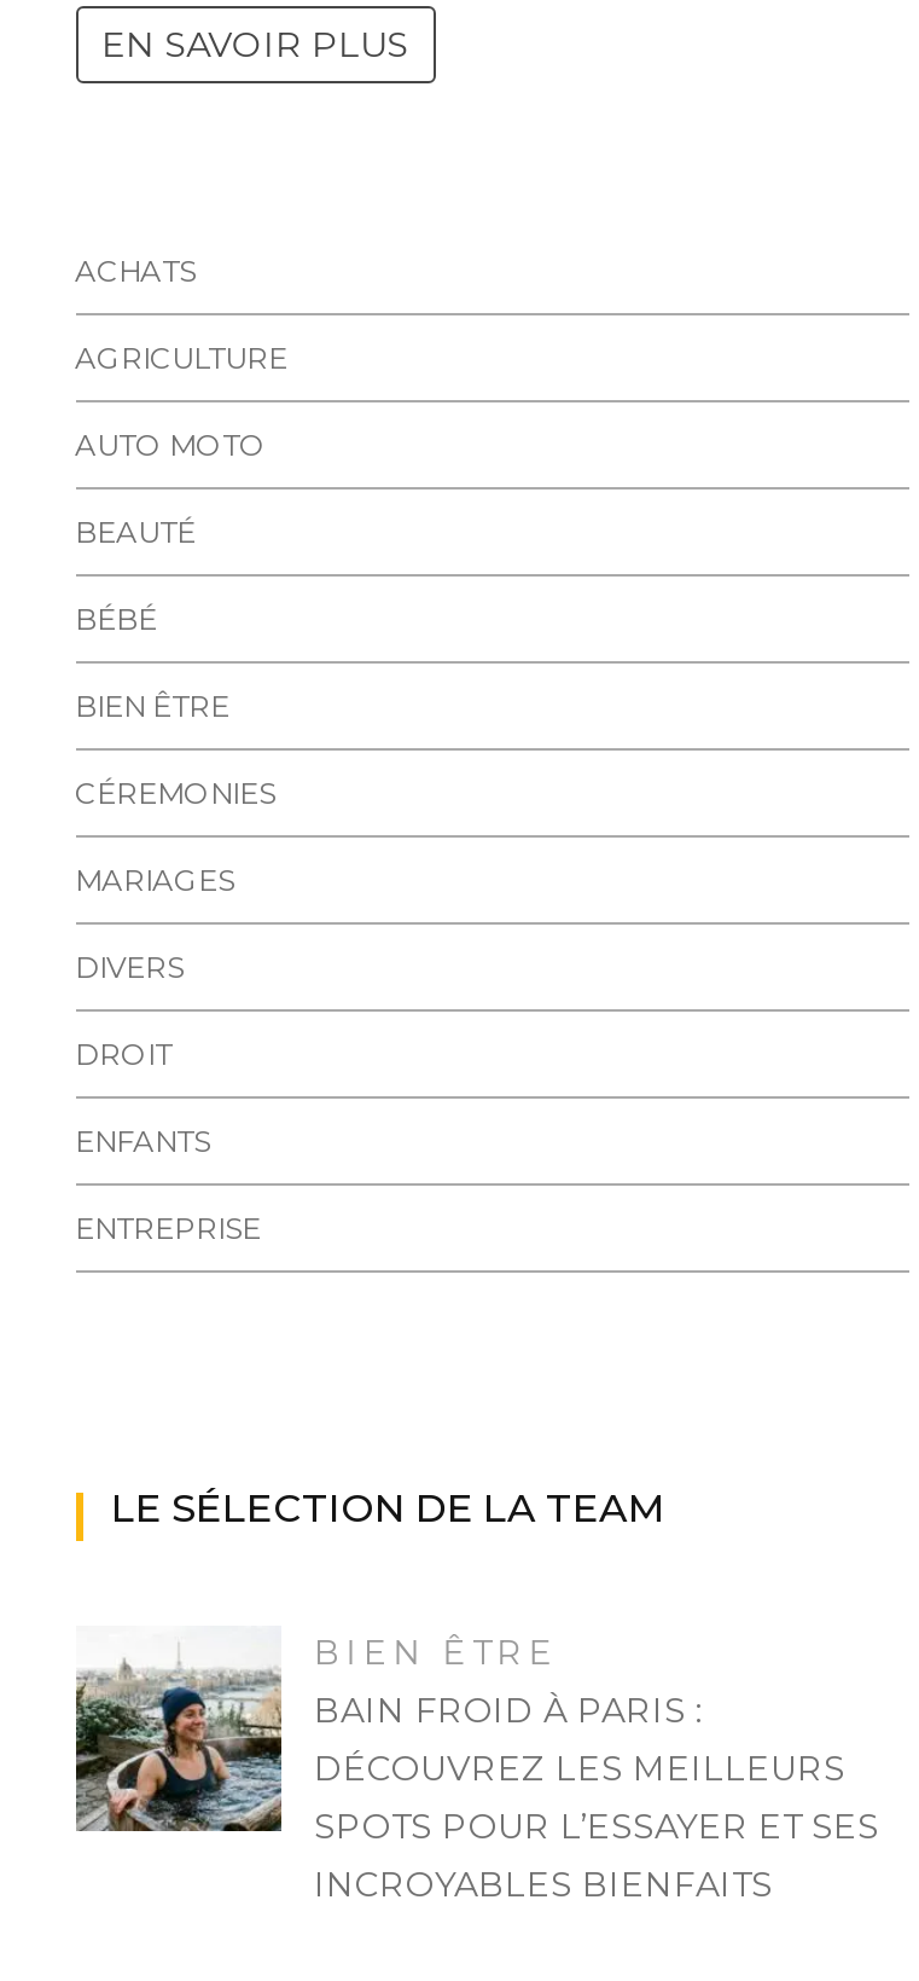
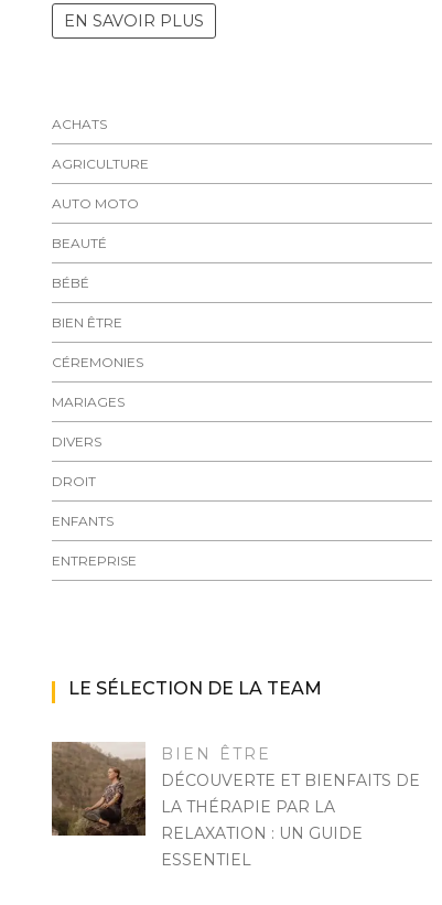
[74,1626,879,1906] [image] | BAIN FROID À PARIS : | DÉCOUVREZ LES MEILLEURS | SPOTS POUR L’ESSAYER ET SES | INCROYABLES BIENFAITS -> [51,741,419,870] [image] | DÉCOUVERTE ET BIENFAITS DE | LA THÉRAPIE PAR LA | RELAXATION : UN GUIDE | ESSENTIEL

